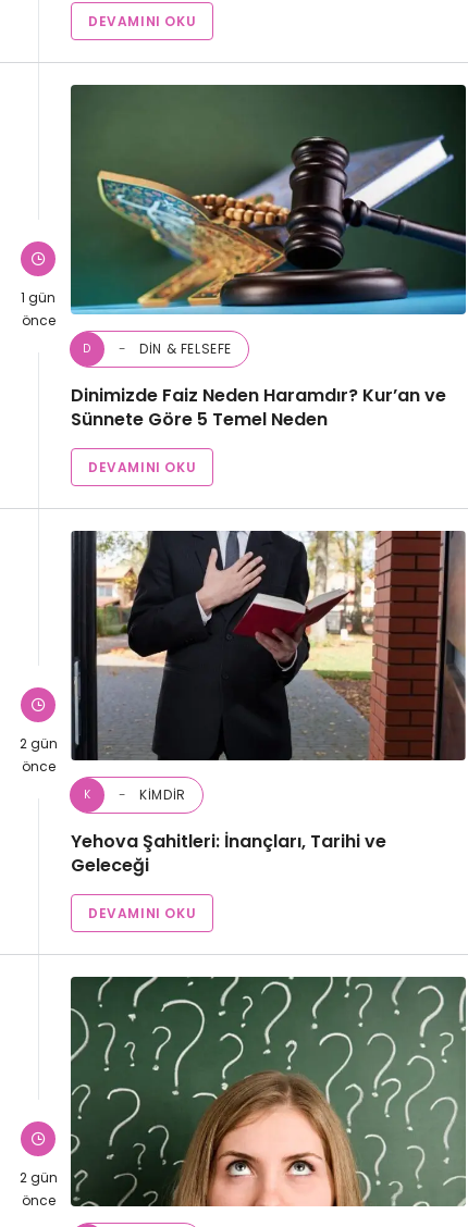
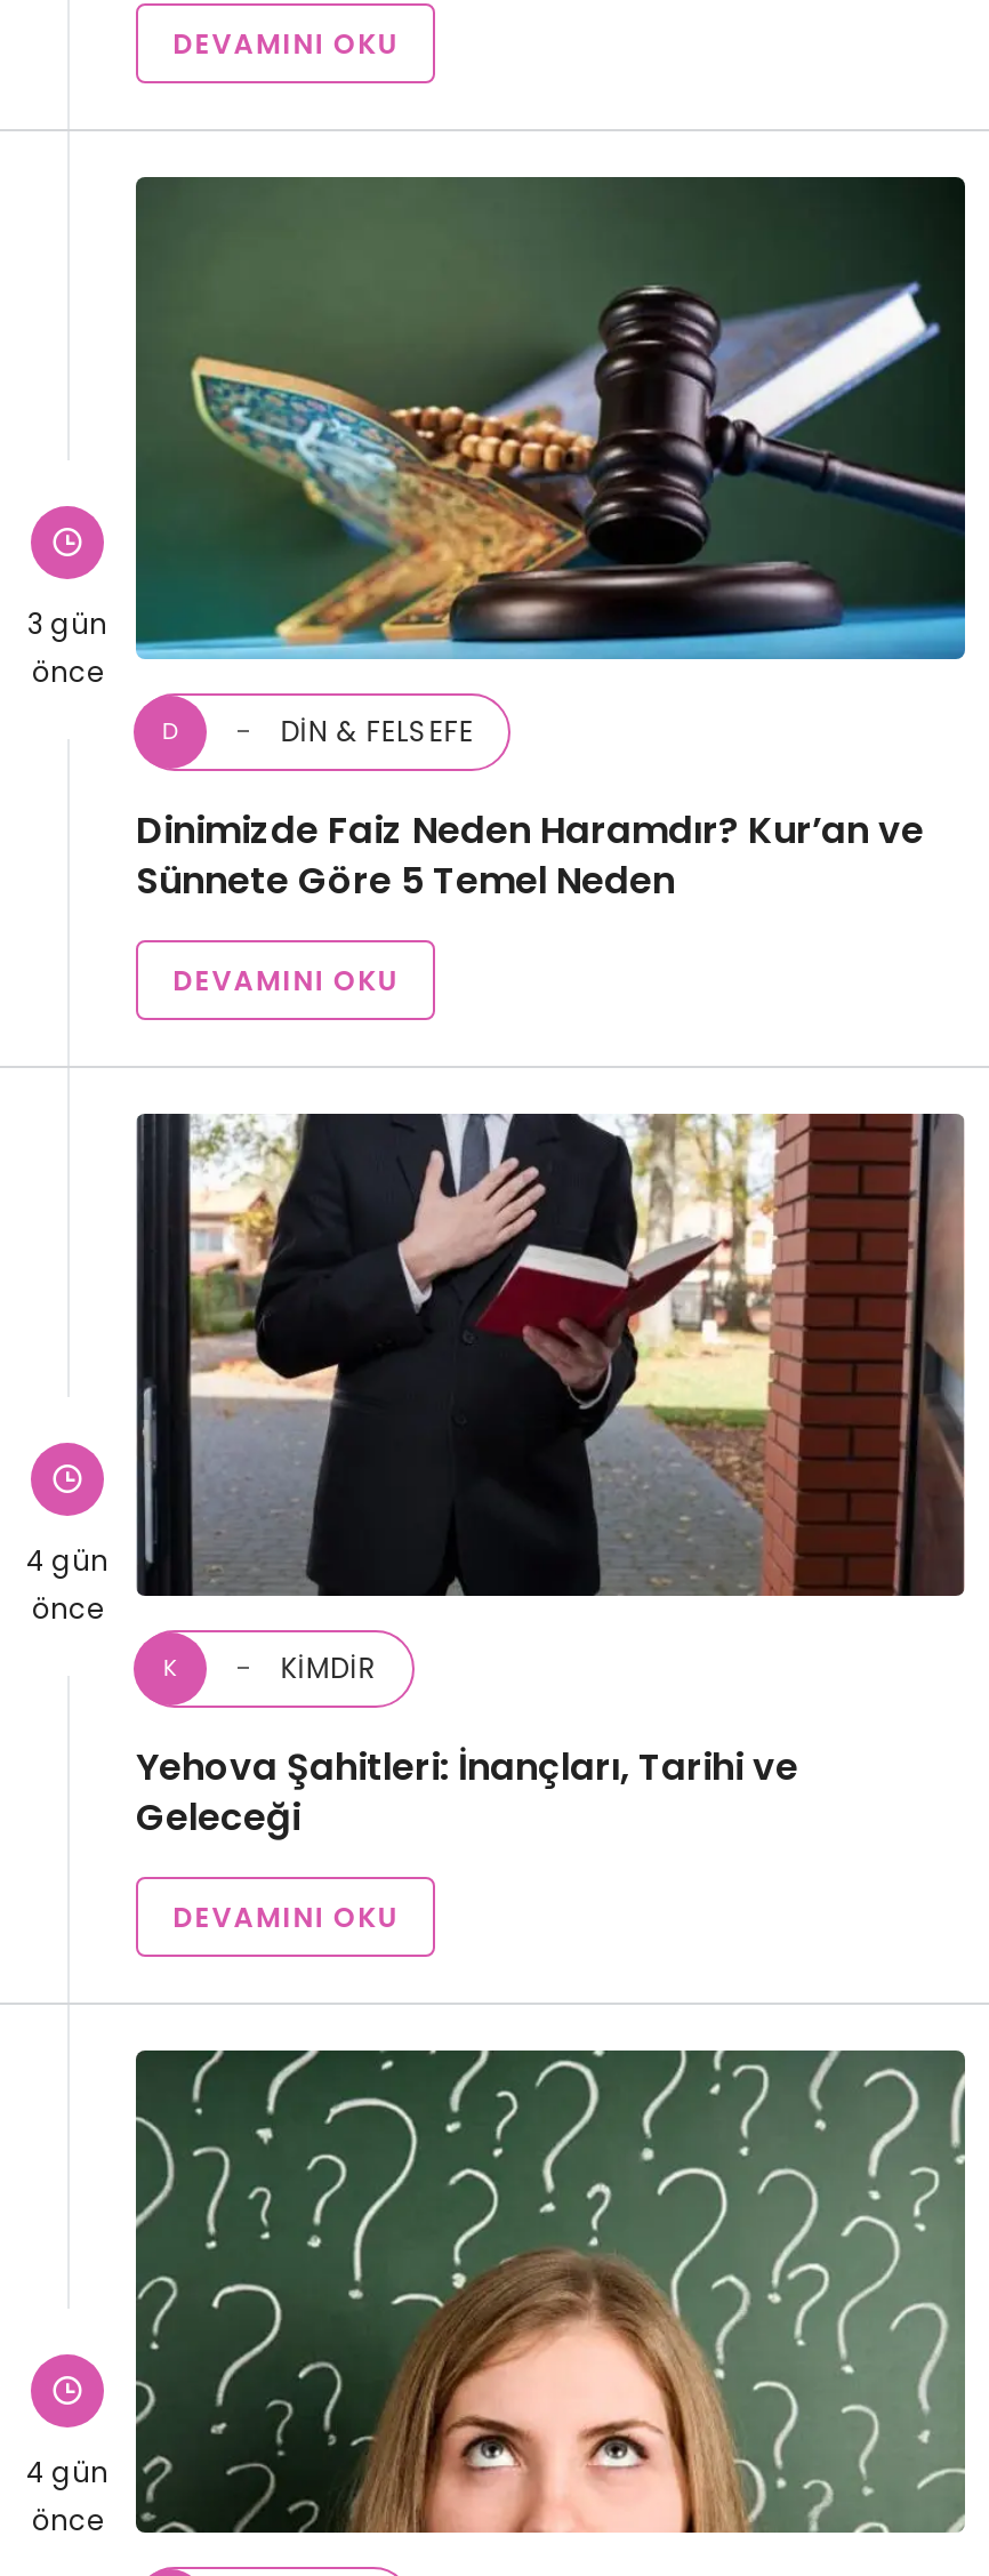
[21,288,56,306] 1 gün -> [27,604,107,642] 3 gün
[19,734,57,752] 2 gün -> [26,1540,108,1579] 4 gün
[19,1168,57,1186] 2 gün -> [26,2452,108,2491] 4 gün

